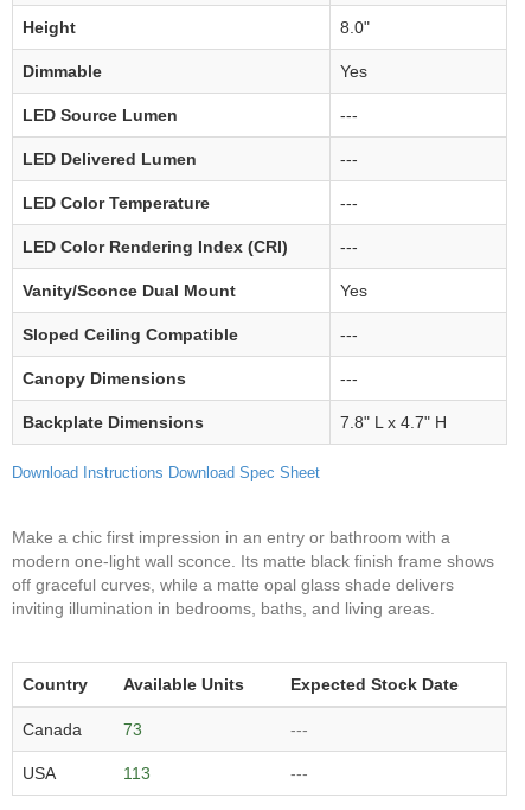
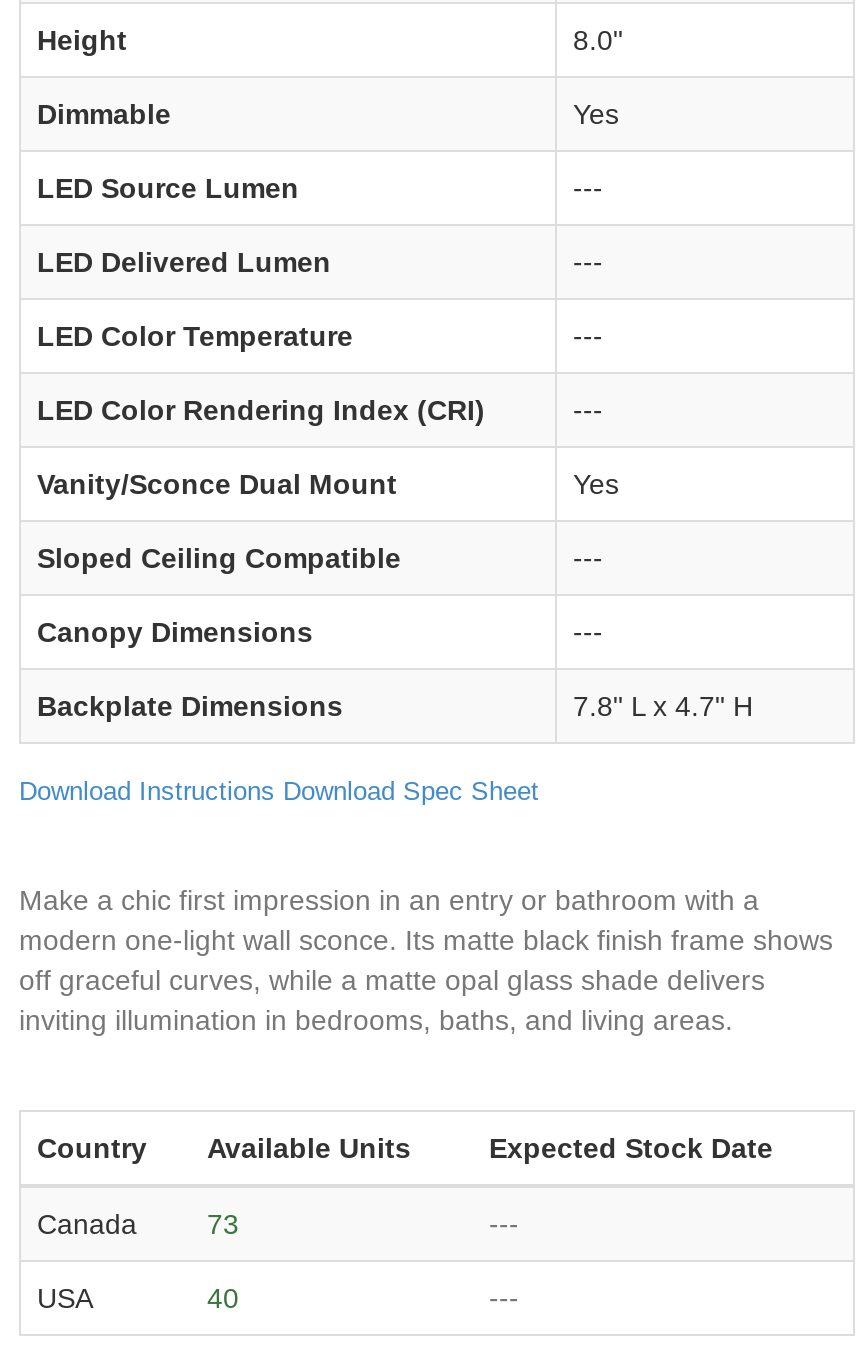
[123,763,151,782] 113 -> [207,1281,239,1313] 40

